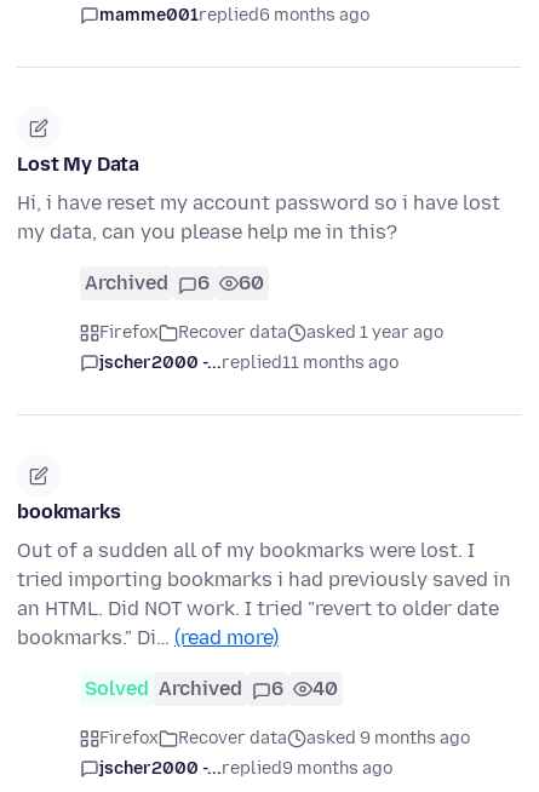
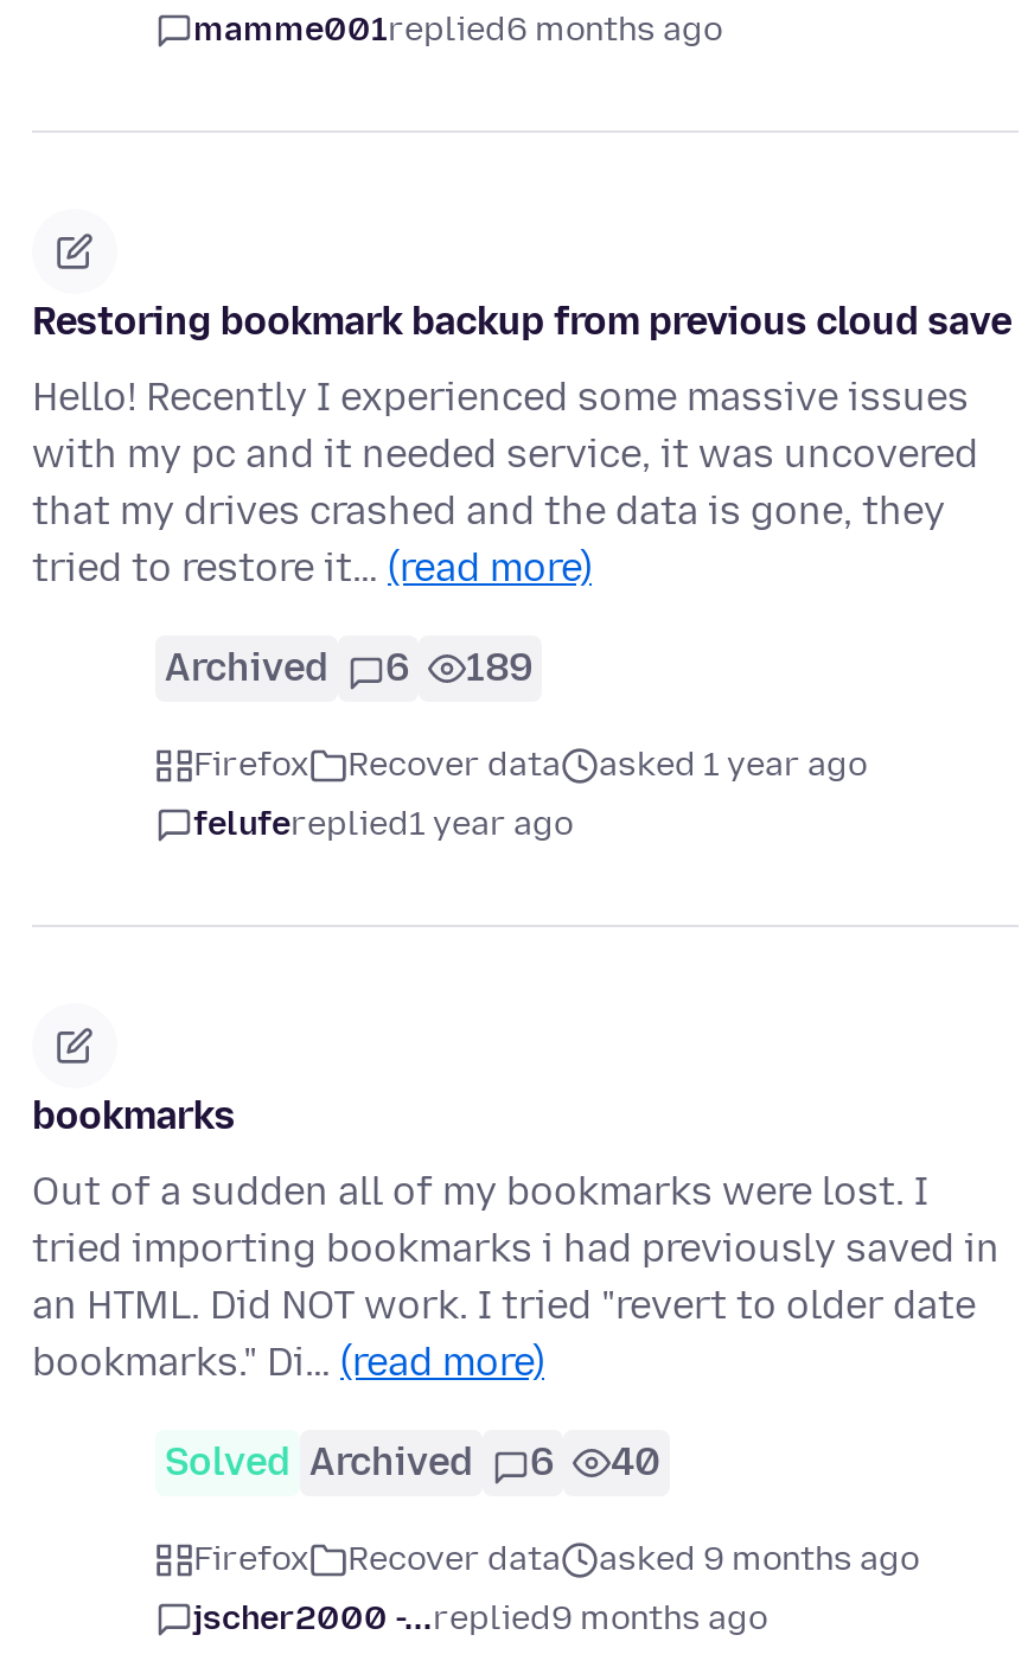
[17,153,139,176] Lost My Data -> [32,300,1011,345] Restoring bookmark backup from previous cloud save
[17,192,500,244] Hi, i have reset my account password so i have lost | my data, can you please help me in this? -> [32,376,978,592] Hello! Recently I experienced some massive issues | with my pc and it needed service, it was uncovered | that my drives crashed and the data is gone, they | tried to restore it… (read more)
[85,272,264,295] Archived 6 60 -> [165,646,532,691] Archived 6 189
[99,353,398,374] jscher2000 -...replied11 months ago -> [193,805,573,845] felufereplied1 year ago

